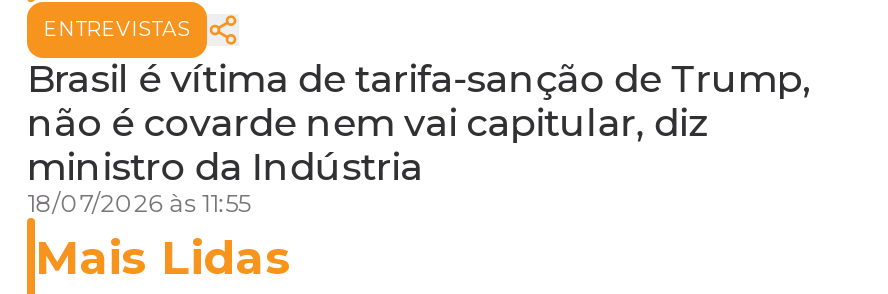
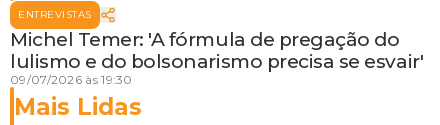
[27,57,811,219] Brasil é vítima de tarifa-sanção de Trump, | não é covarde nem vai capitular, diz | ministro da Indústria | 18/07/2026 às 11:55 -> [10,28,423,87] Michel Temer: 'A fórmula de pregação do | lulismo e do bolsonarismo precisa se esvair' | 09/07/2026 às 19:30

